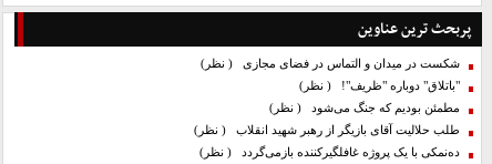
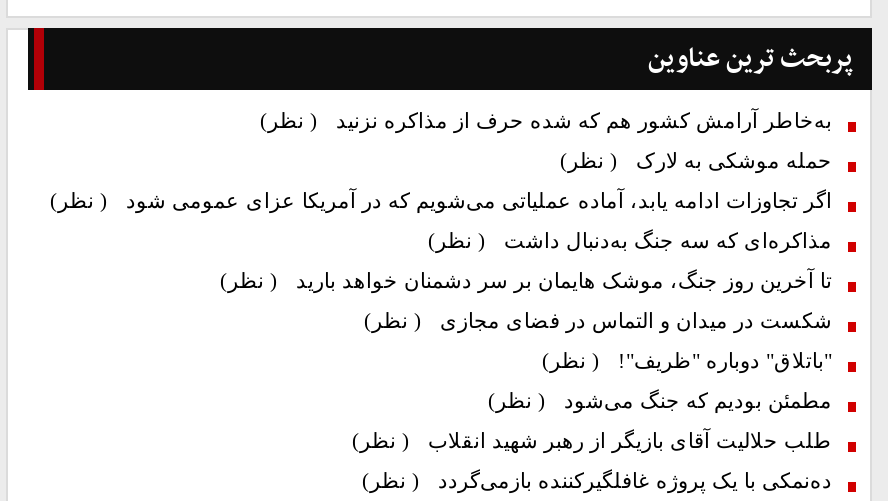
none -> [50,110,832,292] به‌خاطر آرامش کشور هم که شده حرف از مذاکره نزنید ( نظر) | حمله موشکی به لارک ( نظر) | اگر تجاوزات ادامه یابد، آماده عملیاتی می‌شویم که در آمریکا عزای عمومی شود ( نظر) | مذاکره‌ای که سه جنگ به‌دنبال داشت ( نظر) | تا آخرین روز جنگ، موشک هایمان بر سر دشمنان خواهد بارید ( نظر)

